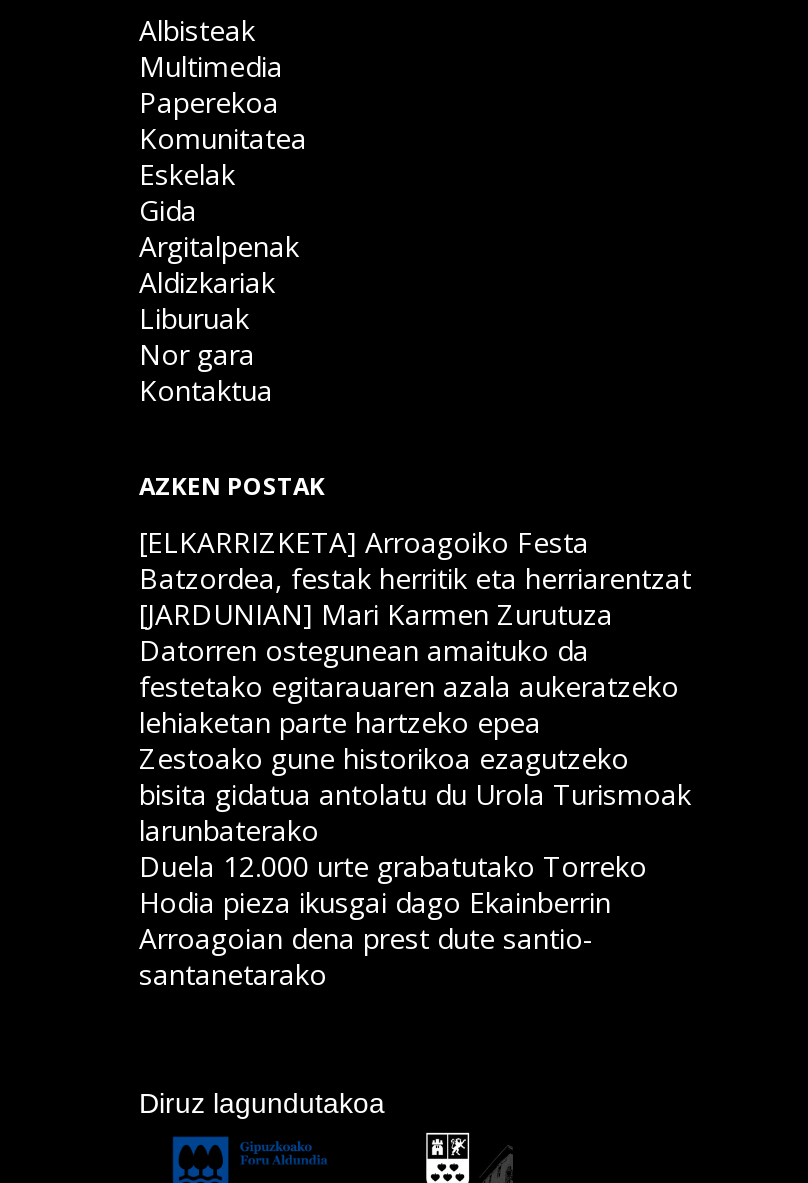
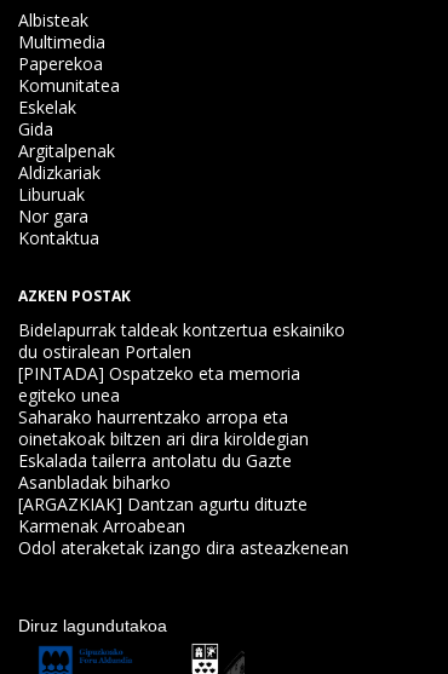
[139,522,691,992] [ELKARRIZKETA] Arroagoiko Festa | Batzordea, festak herritik eta herriarentzat | [JARDUNIAN] Mari Karmen Zurutuza | Datorren ostegunean amaituko da | festetako egitarauaren azala aukeratzeko | lehiaketan parte hartzeko epea | Zestoako gune historikoa ezagutzeko | bisita gidatua antolatu du Urola Turismoak | larunbaterako | Duela 12.000 urte grabatutako Torreko | Hodia pieza ikusgai dago Ekainberrin | Arroagoian dena prest dute santio- | santanetarako -> [18,318,349,558] Bidelapurrak taldeak kontzertua eskainiko | du ostiralean Portalen | [PINTADA] Ospatzeko eta memoria | egiteko unea | Saharako haurrentzako arropa eta | oinetakoak biltzen ari dira kiroldegian | Eskalada tailerra antolatu du Gazte | Asanbladak biharko | [ARGAZKIAK] Dantzan agurtu dituzte | Karmenak Arroabean | Odol ateraketak izango dira asteazkenean

